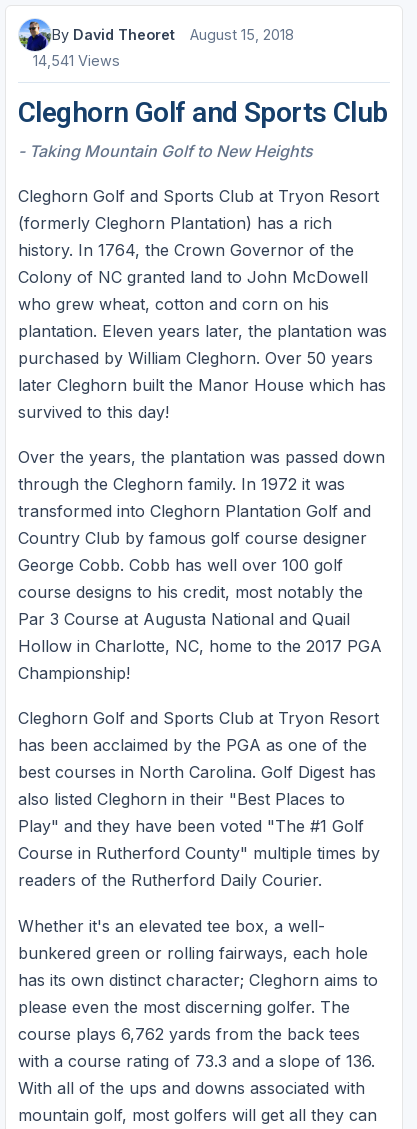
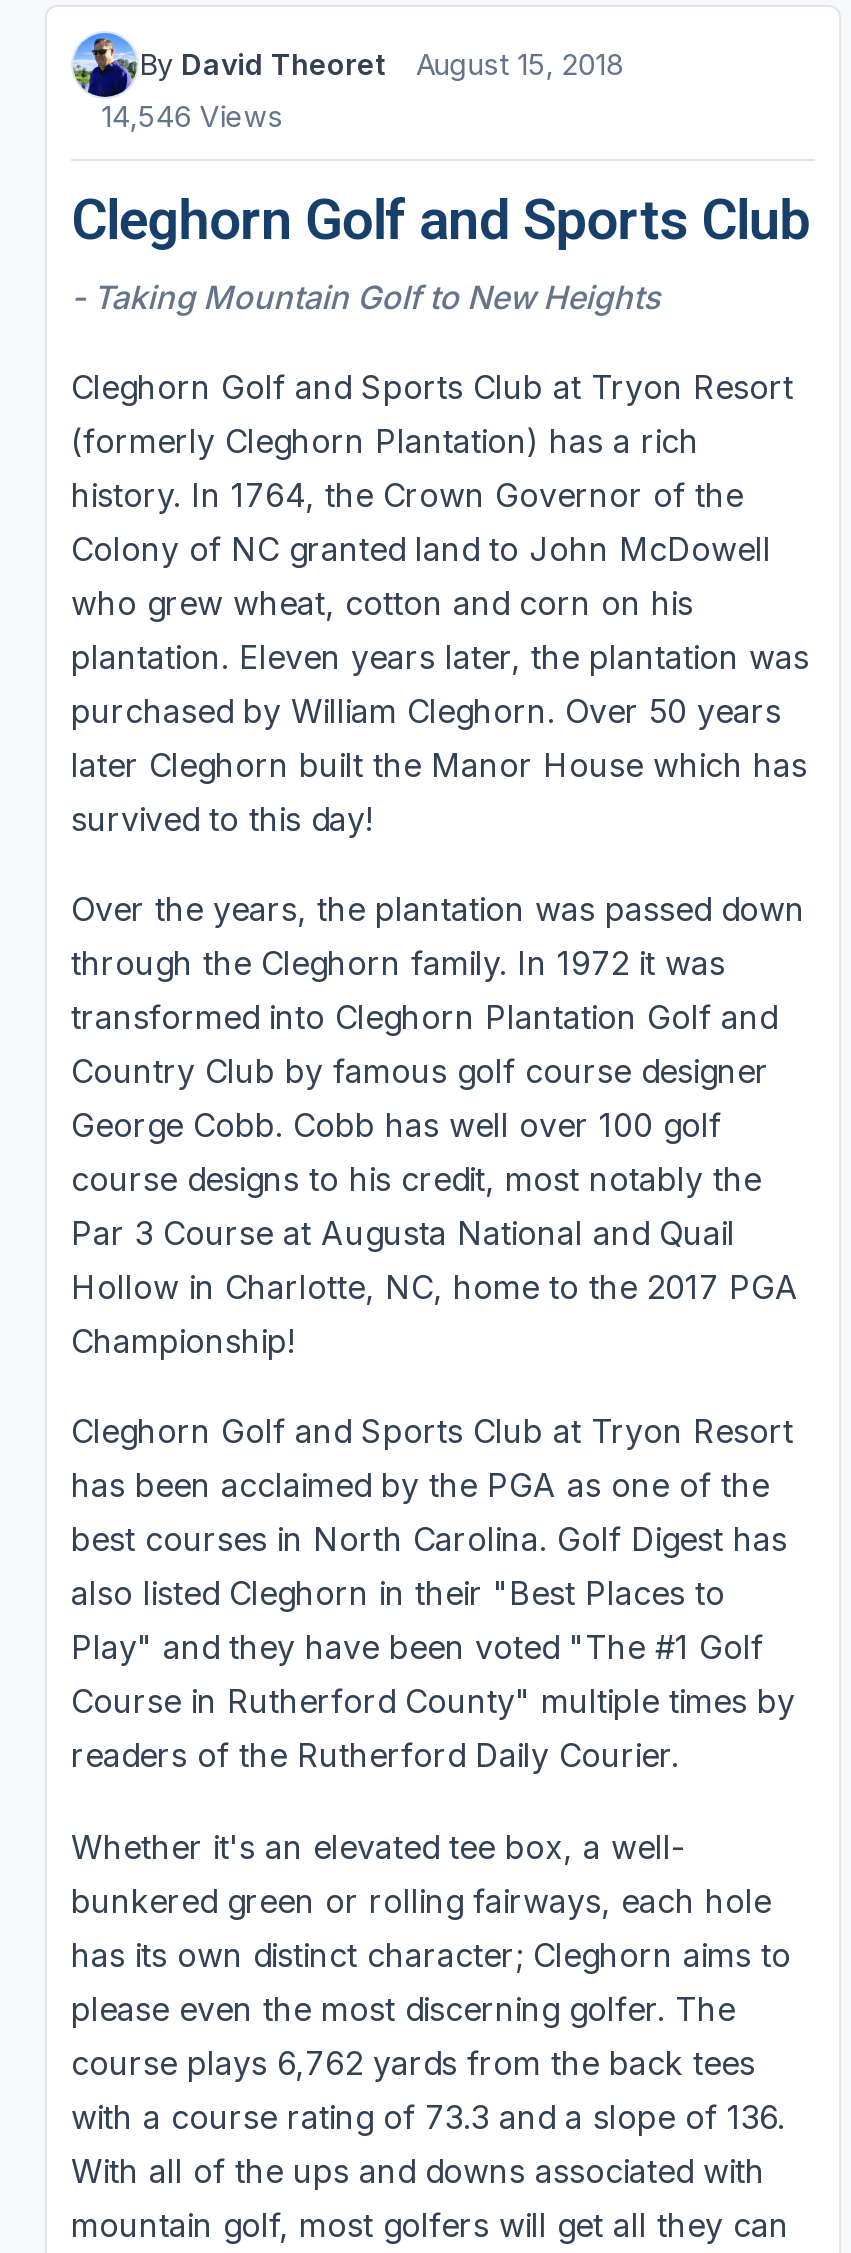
[33,51,120,68] 14,541 Views -> [101,98,283,132] 14,546 Views

